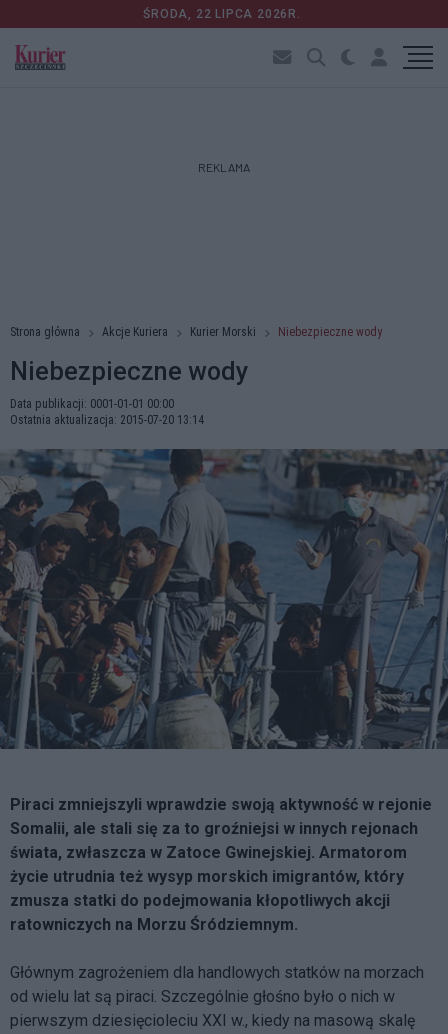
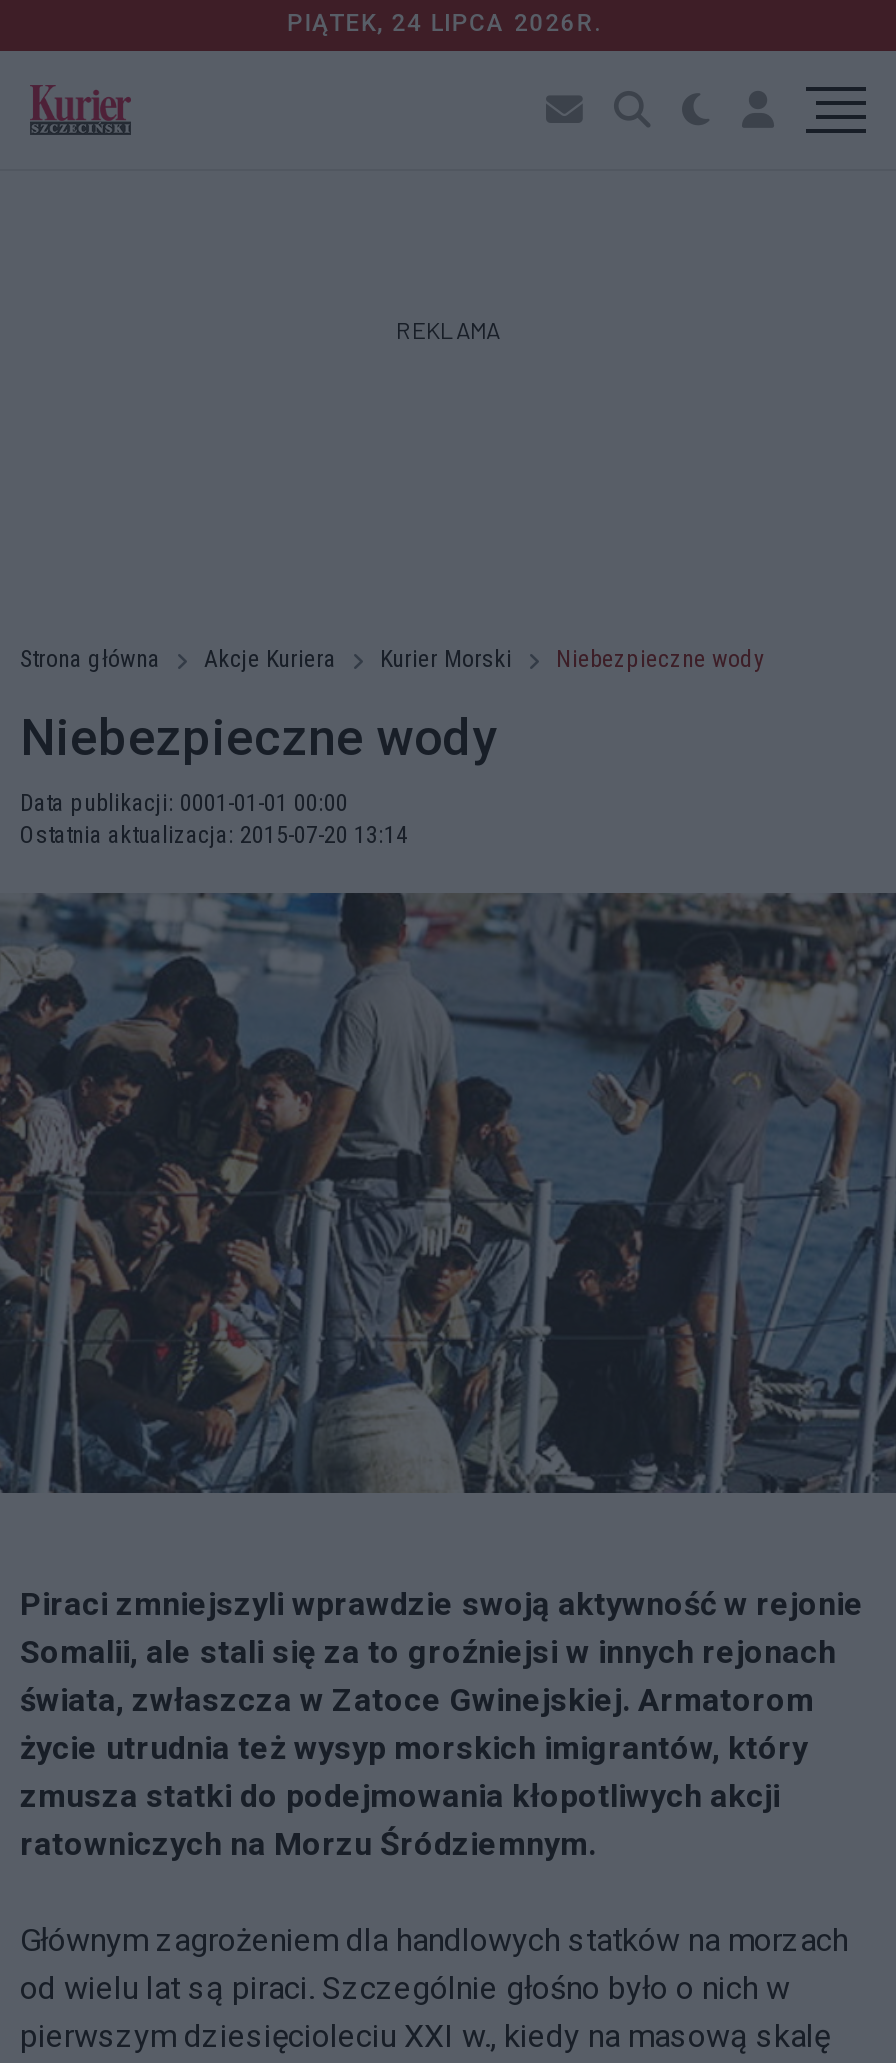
[143,7,305,21] ŚRODA, 22 LIPCA 2026R. -> [287,9,609,37] PIĄTEK, 24 LIPCA 2026R.

